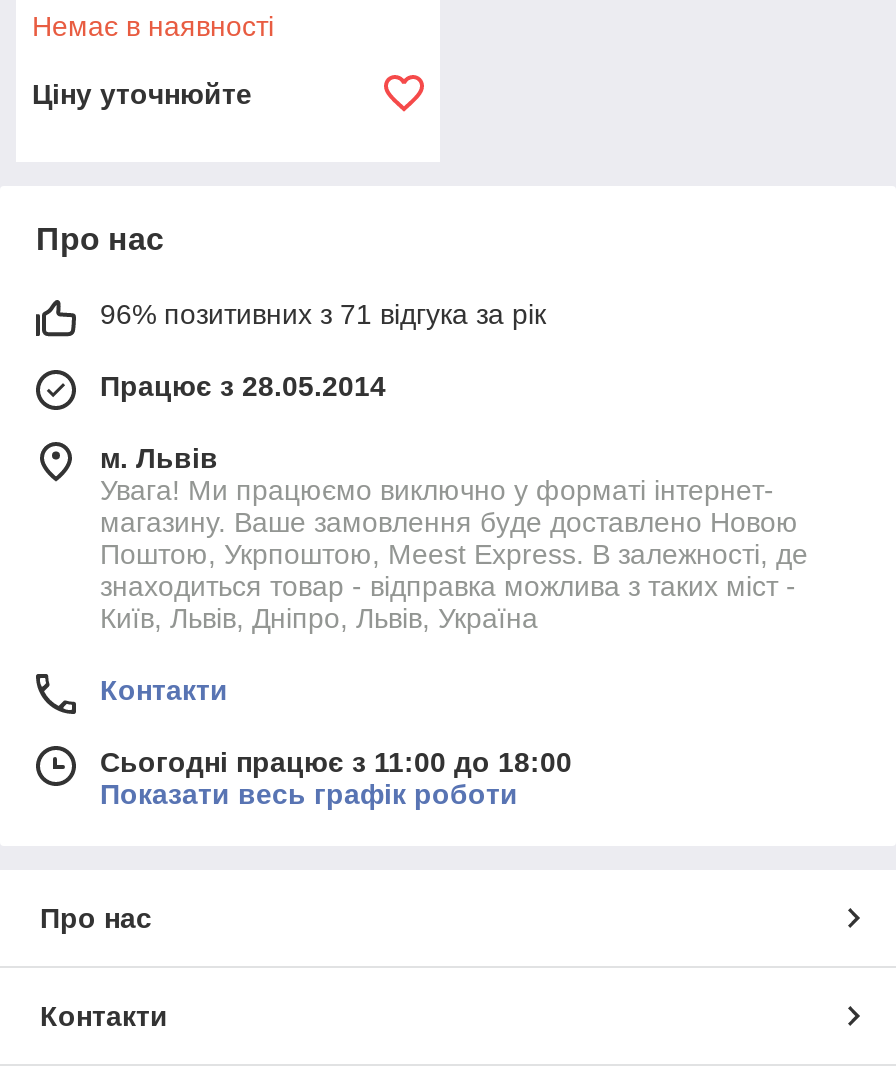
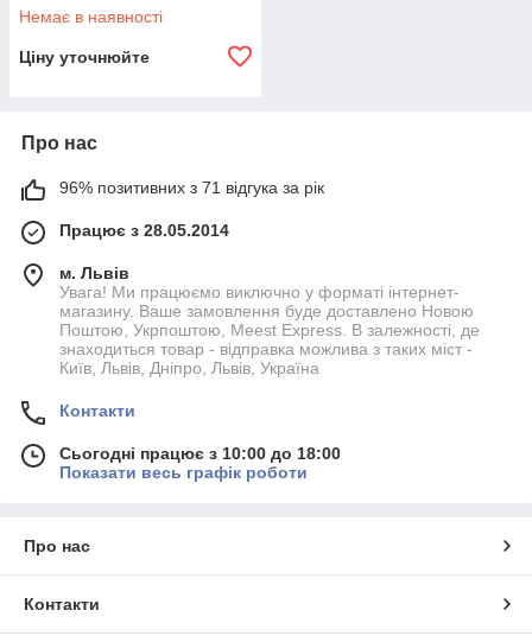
[100,746,572,778] Сьогодні працює з 11:00 до 18:00 -> [59,444,341,463] Сьогодні працює з 10:00 до 18:00

